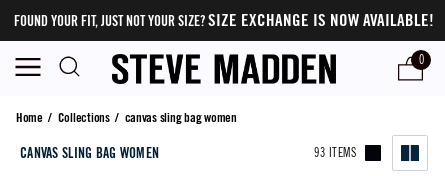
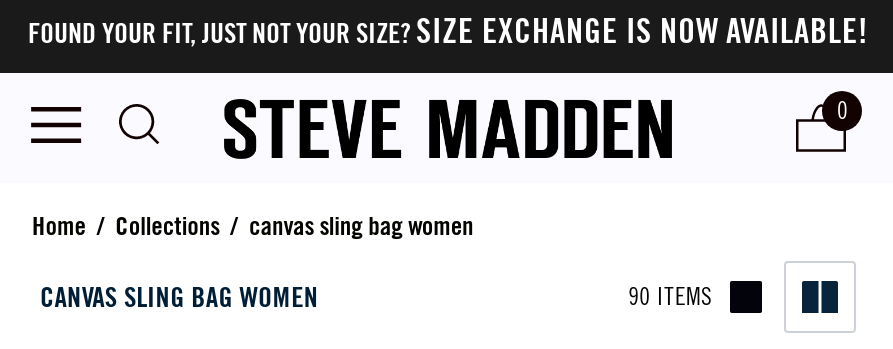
[314,146,356,160] 93 ITEMS -> [628,283,712,311] 90 ITEMS

